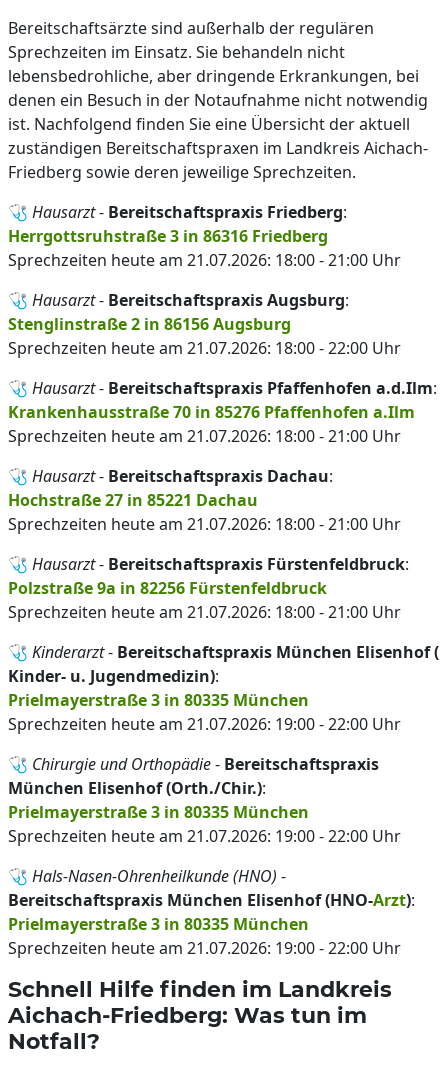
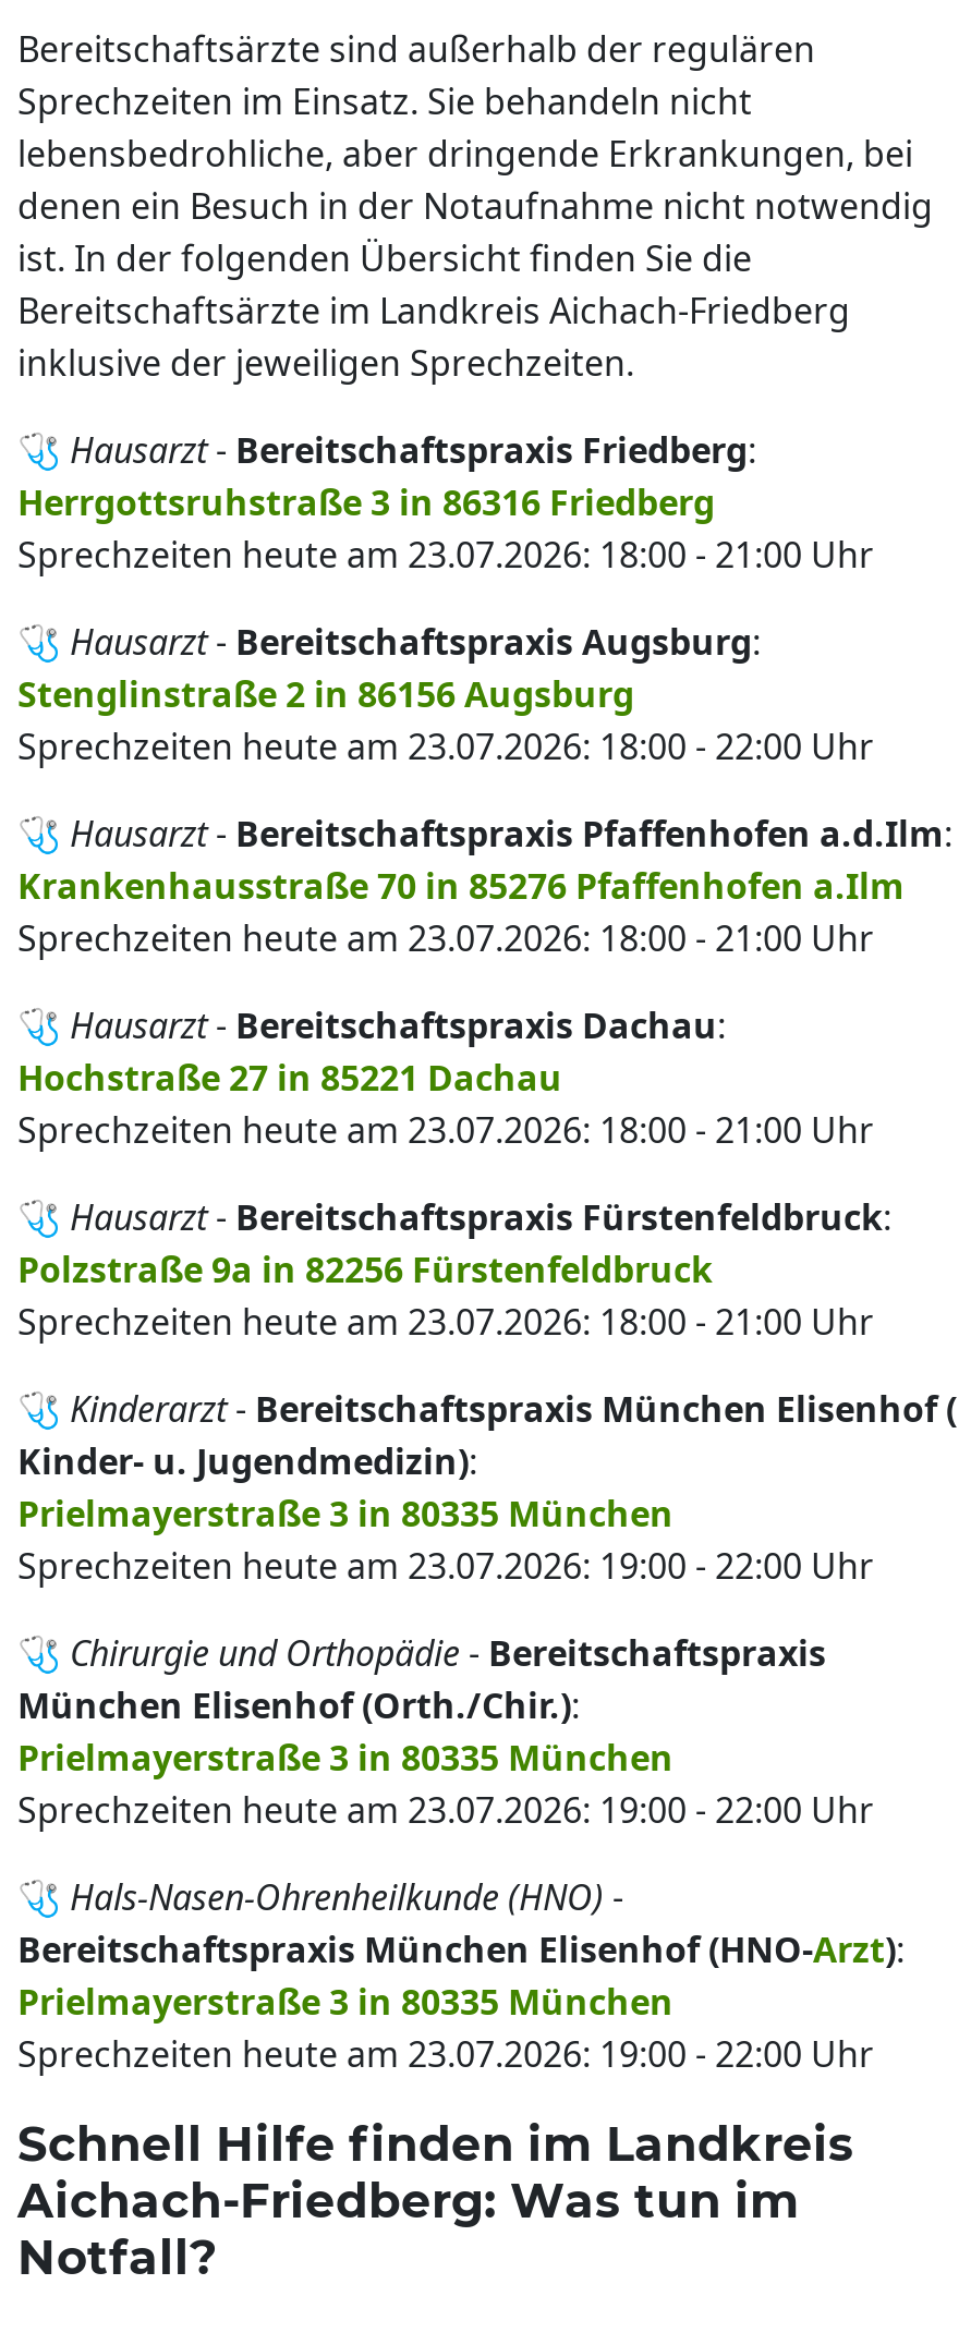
[8,113,428,183] ist. Nachfolgend finden Sie eine Übersicht der aktuell | zuständigen Bereitschaftspraxen im Landkreis Aichach- | Friedberg sowie deren jeweilige Sprechzeiten. -> [17,234,850,387] ist. In der folgenden Übersicht finden Sie die | Bereitschaftsärzte im Landkreis Aichach-Friedberg | inklusive der jeweiligen Sprechzeiten.
[8,249,401,271] Sprechzeiten heute am 21.07.2026: 18:00 - 21:00 Uhr -> [17,531,874,579] Sprechzeiten heute am 23.07.2026: 18:00 - 21:00 Uhr
[8,337,401,359] Sprechzeiten heute am 21.07.2026: 18:00 - 22:00 Uhr -> [17,722,874,770] Sprechzeiten heute am 23.07.2026: 18:00 - 22:00 Uhr
[8,425,401,447] Sprechzeiten heute am 21.07.2026: 18:00 - 21:00 Uhr -> [17,914,874,962] Sprechzeiten heute am 23.07.2026: 18:00 - 21:00 Uhr
[8,513,401,535] Sprechzeiten heute am 21.07.2026: 18:00 - 21:00 Uhr -> [17,1106,874,1154] Sprechzeiten heute am 23.07.2026: 18:00 - 21:00 Uhr
[8,601,401,623] Sprechzeiten heute am 21.07.2026: 18:00 - 21:00 Uhr -> [17,1298,874,1346] Sprechzeiten heute am 23.07.2026: 18:00 - 21:00 Uhr
[8,713,401,735] Sprechzeiten heute am 21.07.2026: 19:00 - 22:00 Uhr -> [17,1542,874,1590] Sprechzeiten heute am 23.07.2026: 19:00 - 22:00 Uhr
[8,825,401,847] Sprechzeiten heute am 21.07.2026: 19:00 - 22:00 Uhr -> [17,1786,874,1834] Sprechzeiten heute am 23.07.2026: 19:00 - 22:00 Uhr
[8,937,401,959] Sprechzeiten heute am 21.07.2026: 19:00 - 22:00 Uhr -> [17,2030,874,2078] Sprechzeiten heute am 23.07.2026: 19:00 - 22:00 Uhr

